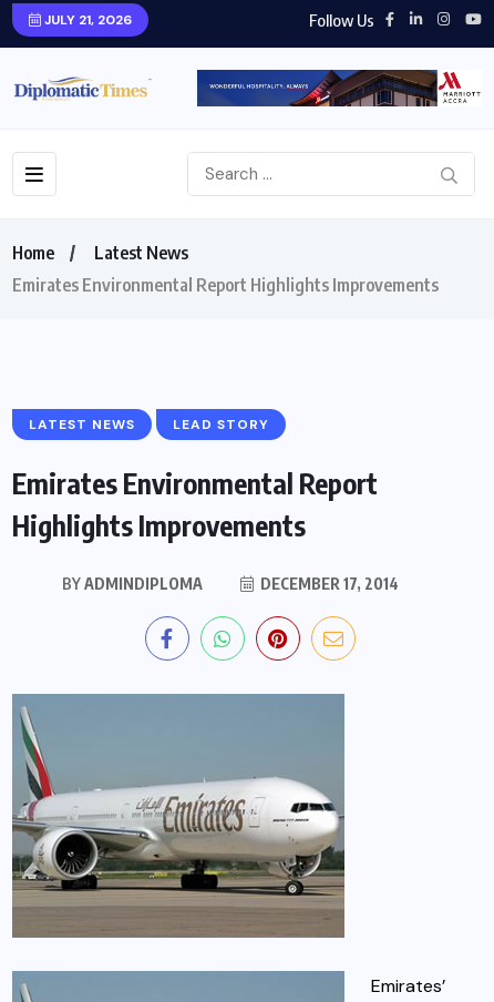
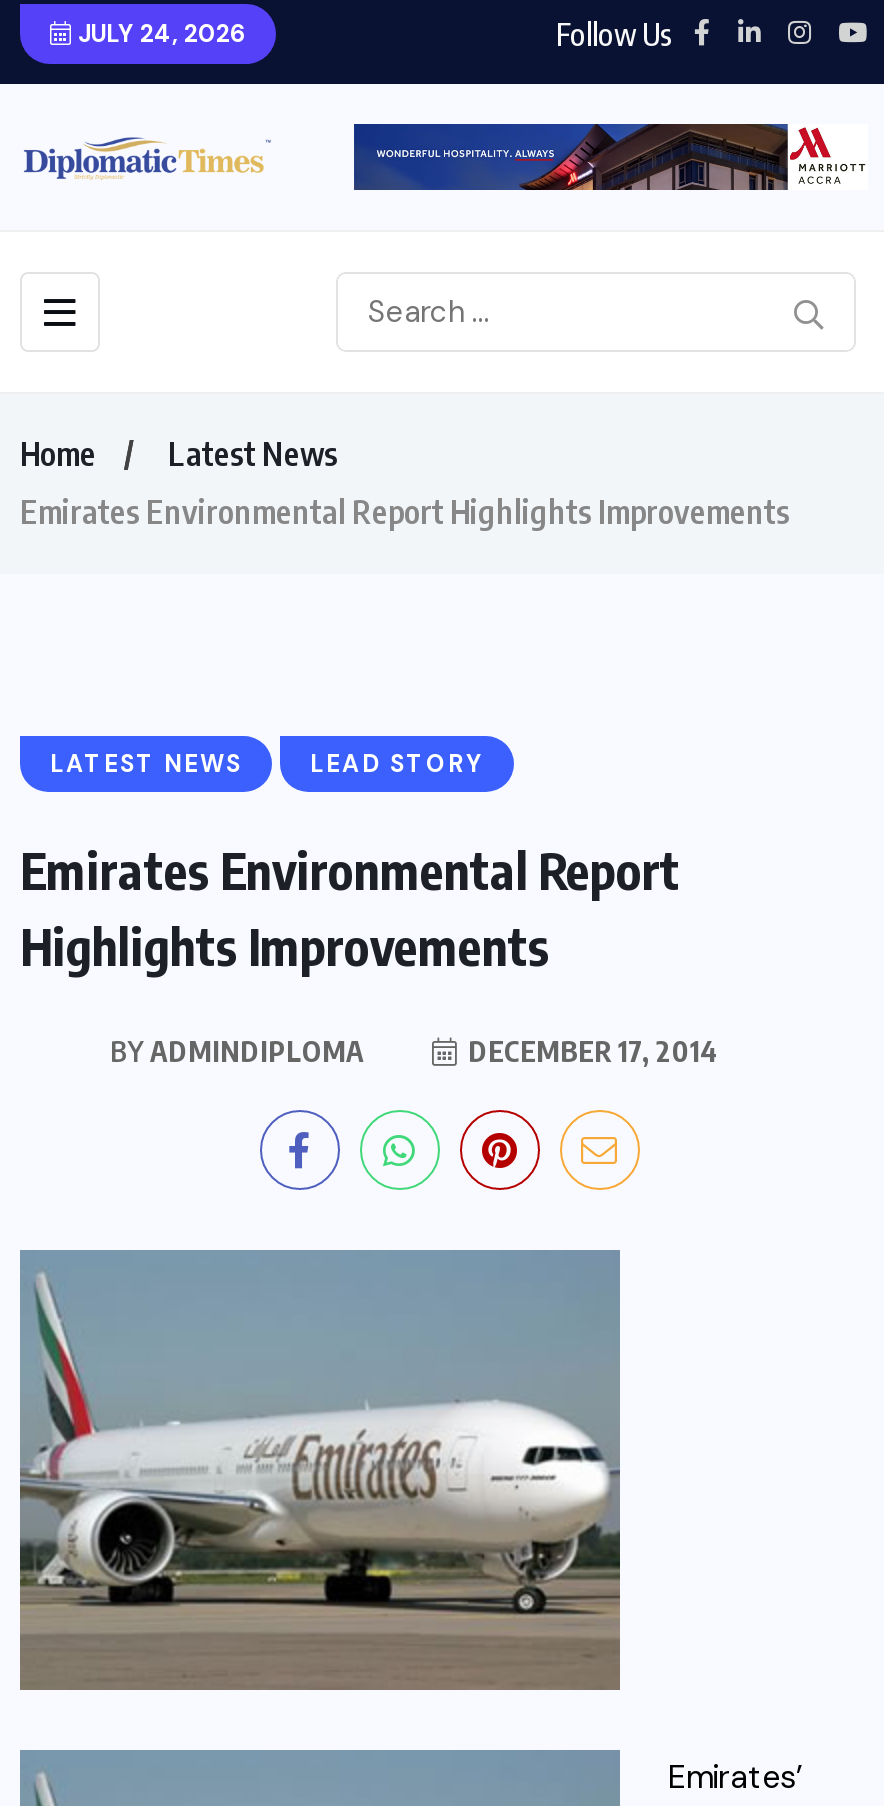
[41,11,132,29] JULY 21, 2026 -> [72,18,246,50] JULY 24, 2026

